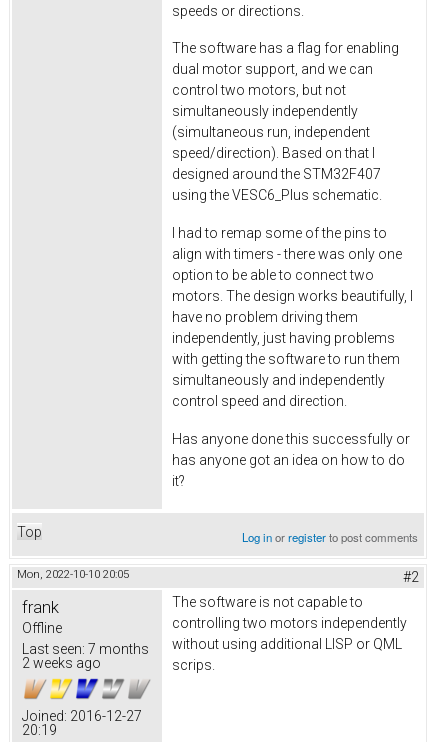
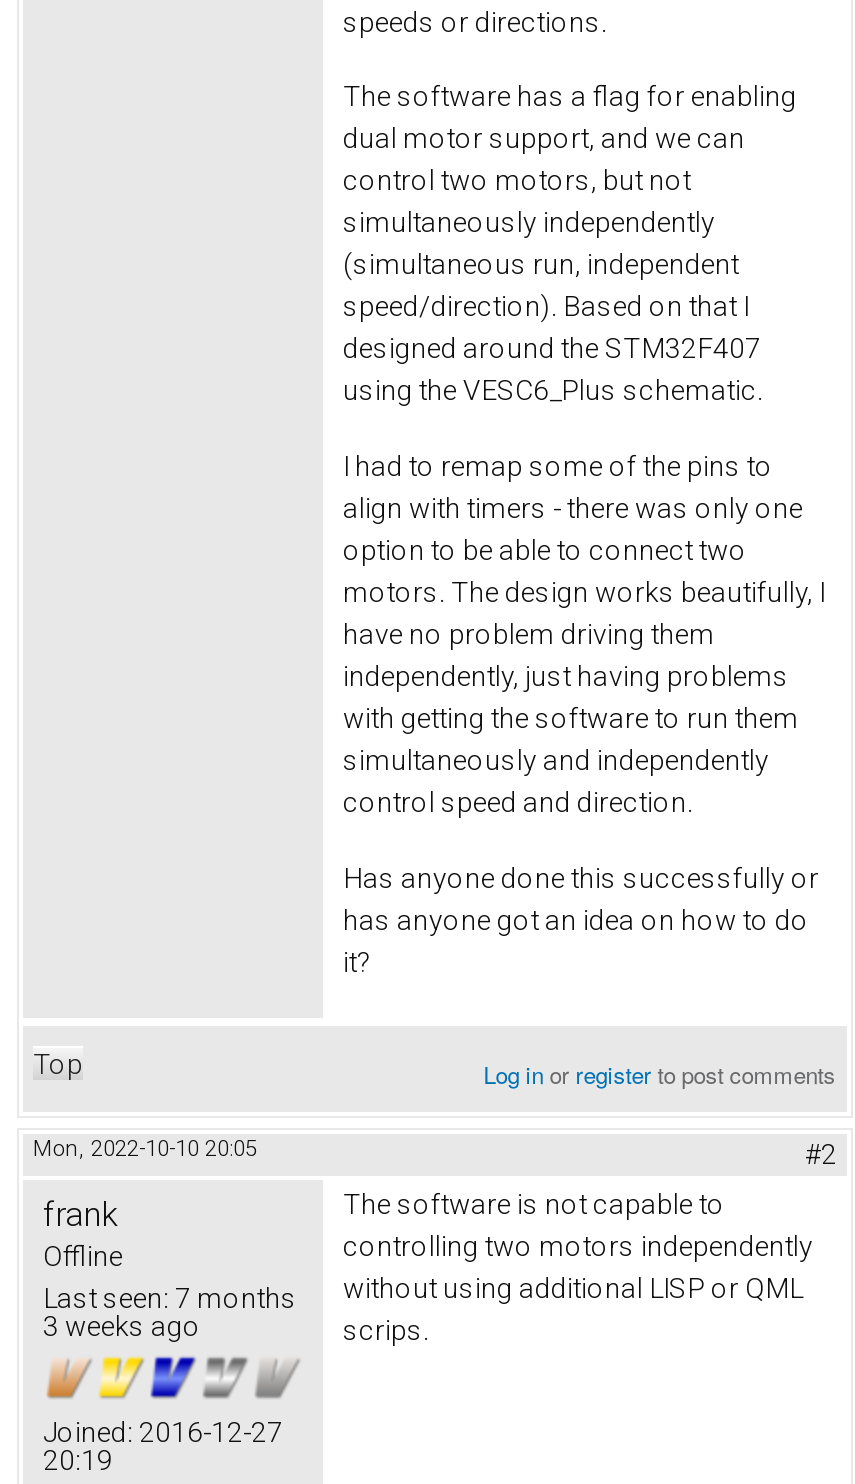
[22,655,101,671] 2 weeks ago -> [43,1310,201,1342] 3 weeks ago

